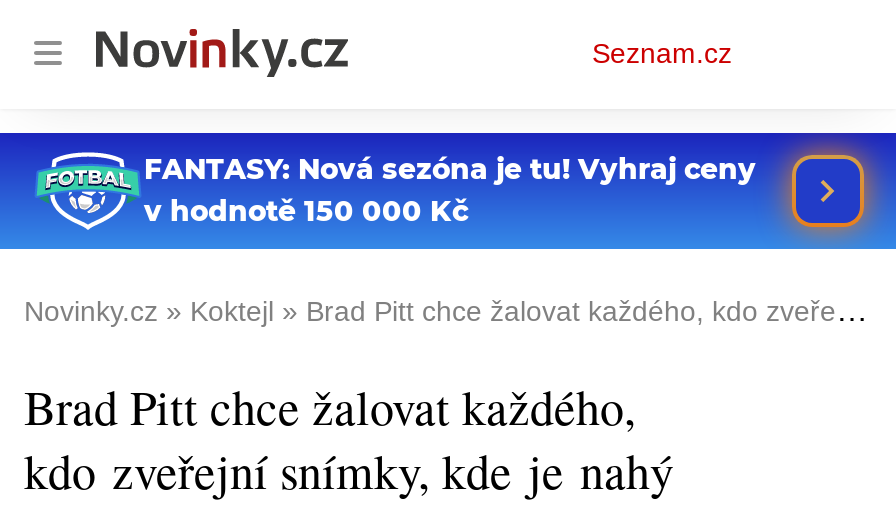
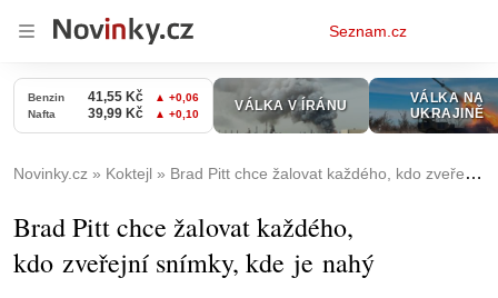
[6,131,890,251] [image] -> [3,76,495,139] [image]

